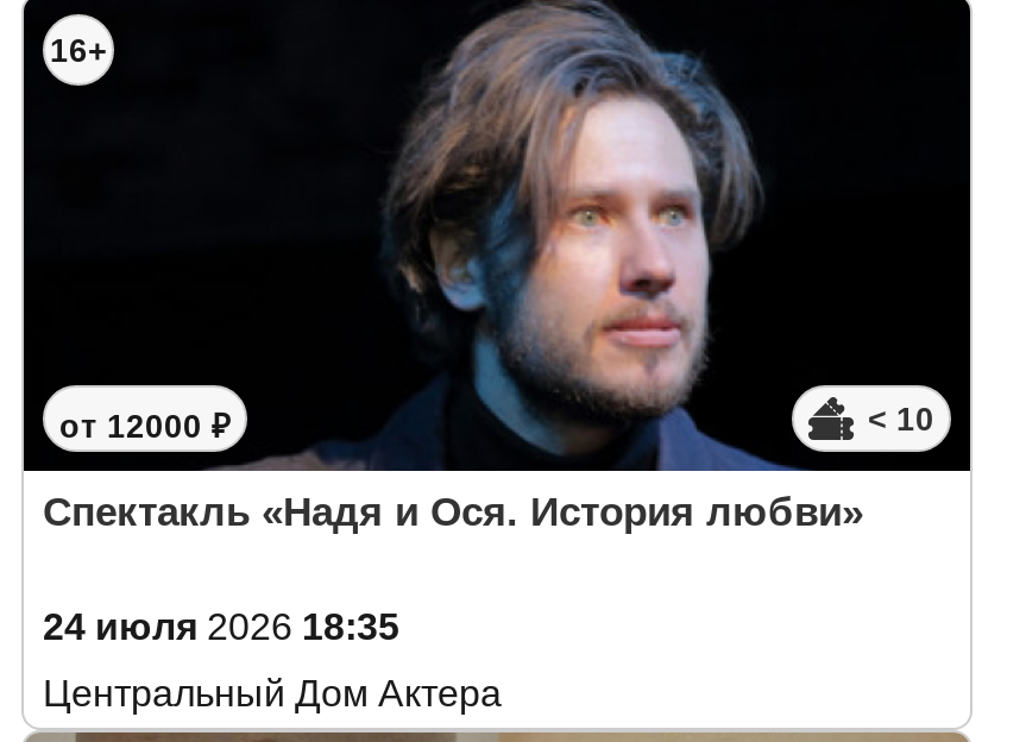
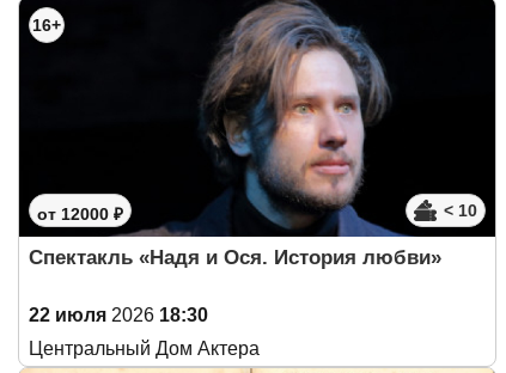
[43,606,399,647] 24 июля 2026 18:35 -> [29,305,208,325] 22 июля 2026 18:30

